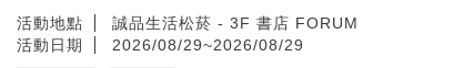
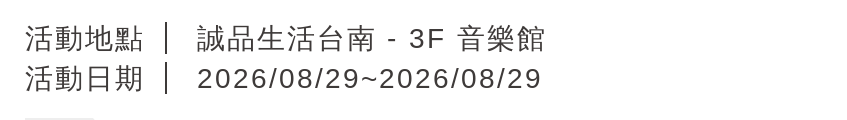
[112,14,359,32] 誠品生活松菸 - 3F 書店 FORUM -> [197,22,547,54] 誠品生活台南 - 3F 音樂館

